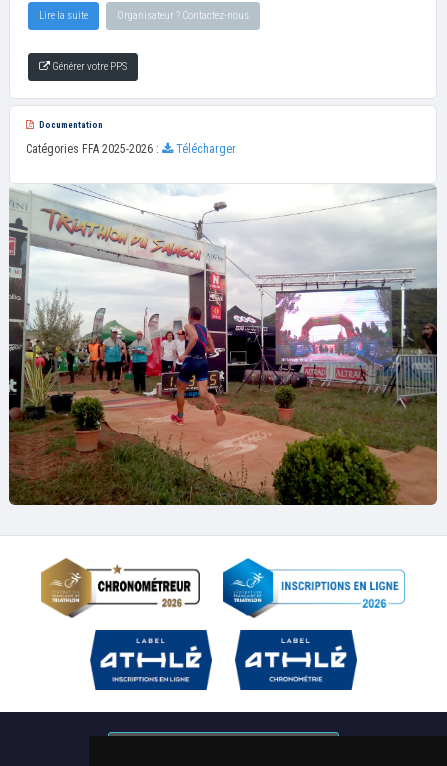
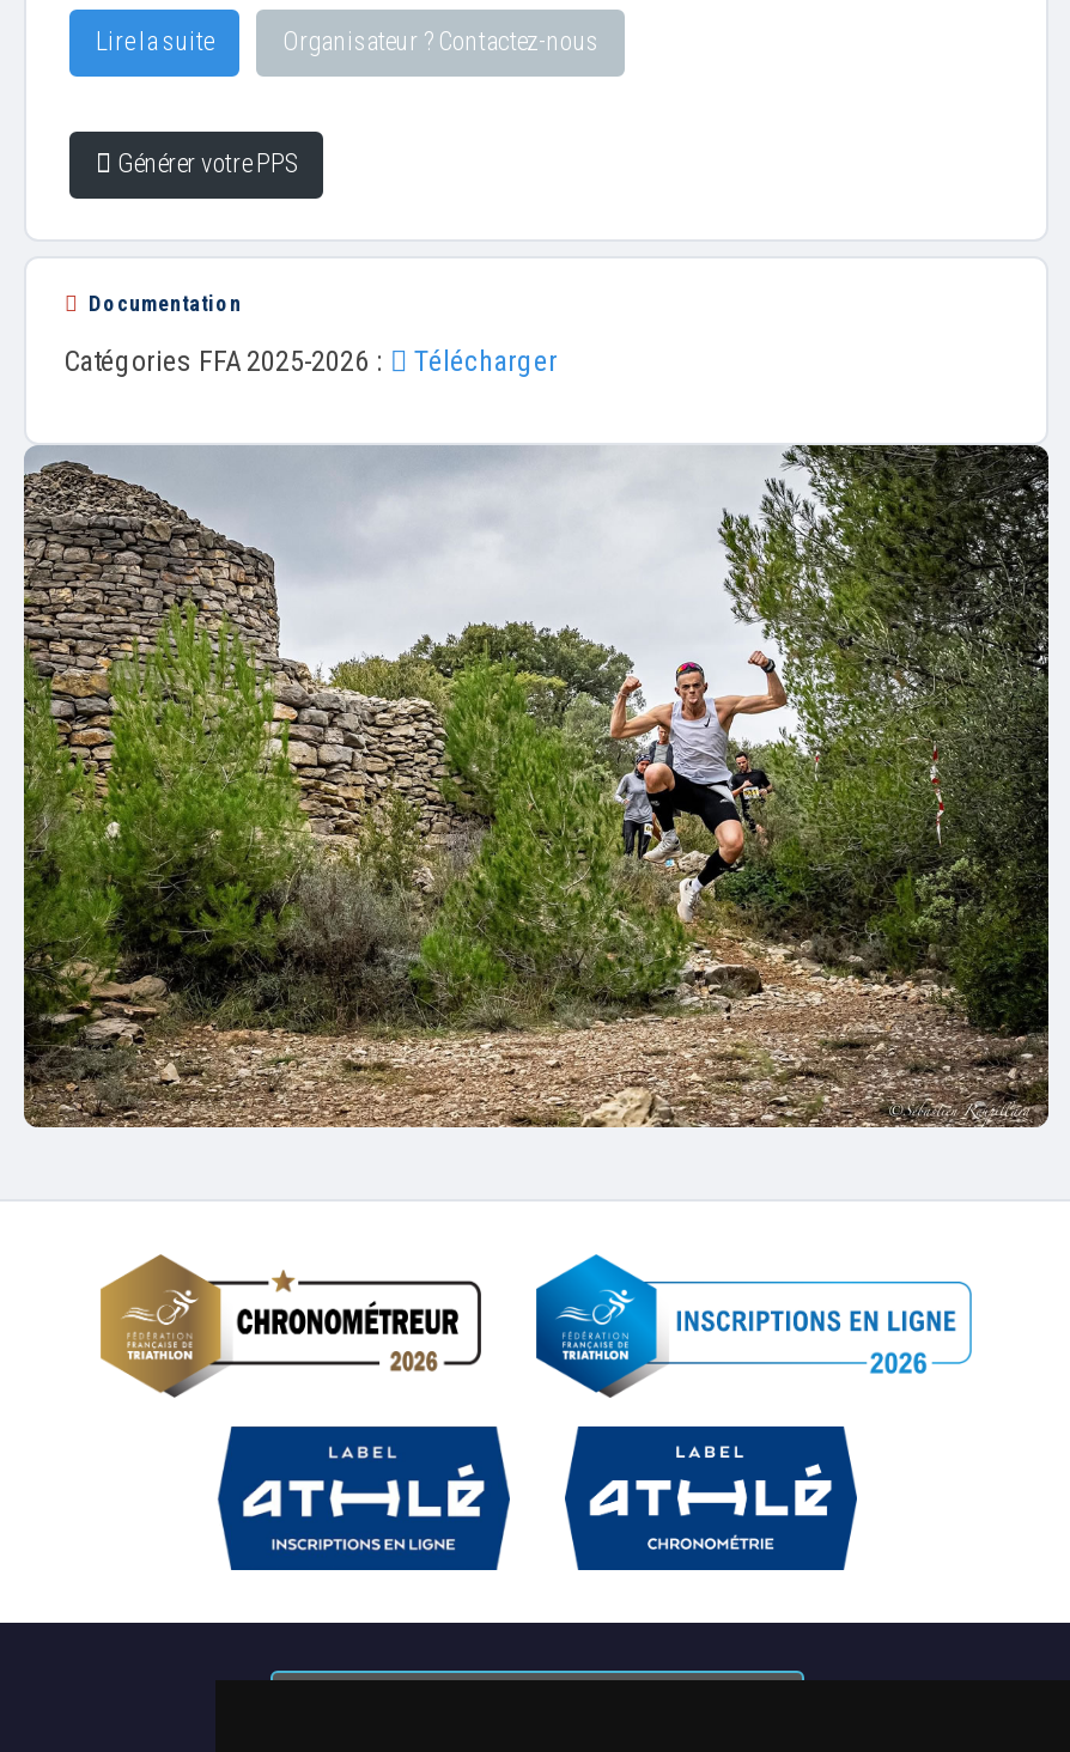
[9,184,438,506] [image] -> [24,443,1051,1130] [image]

